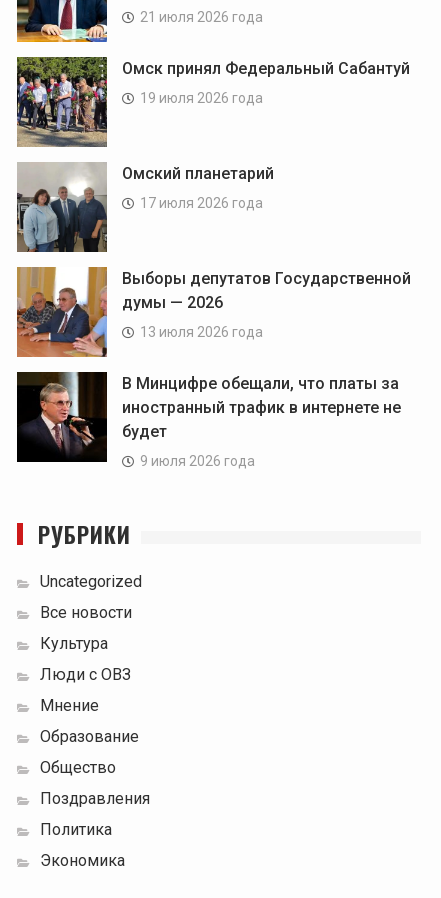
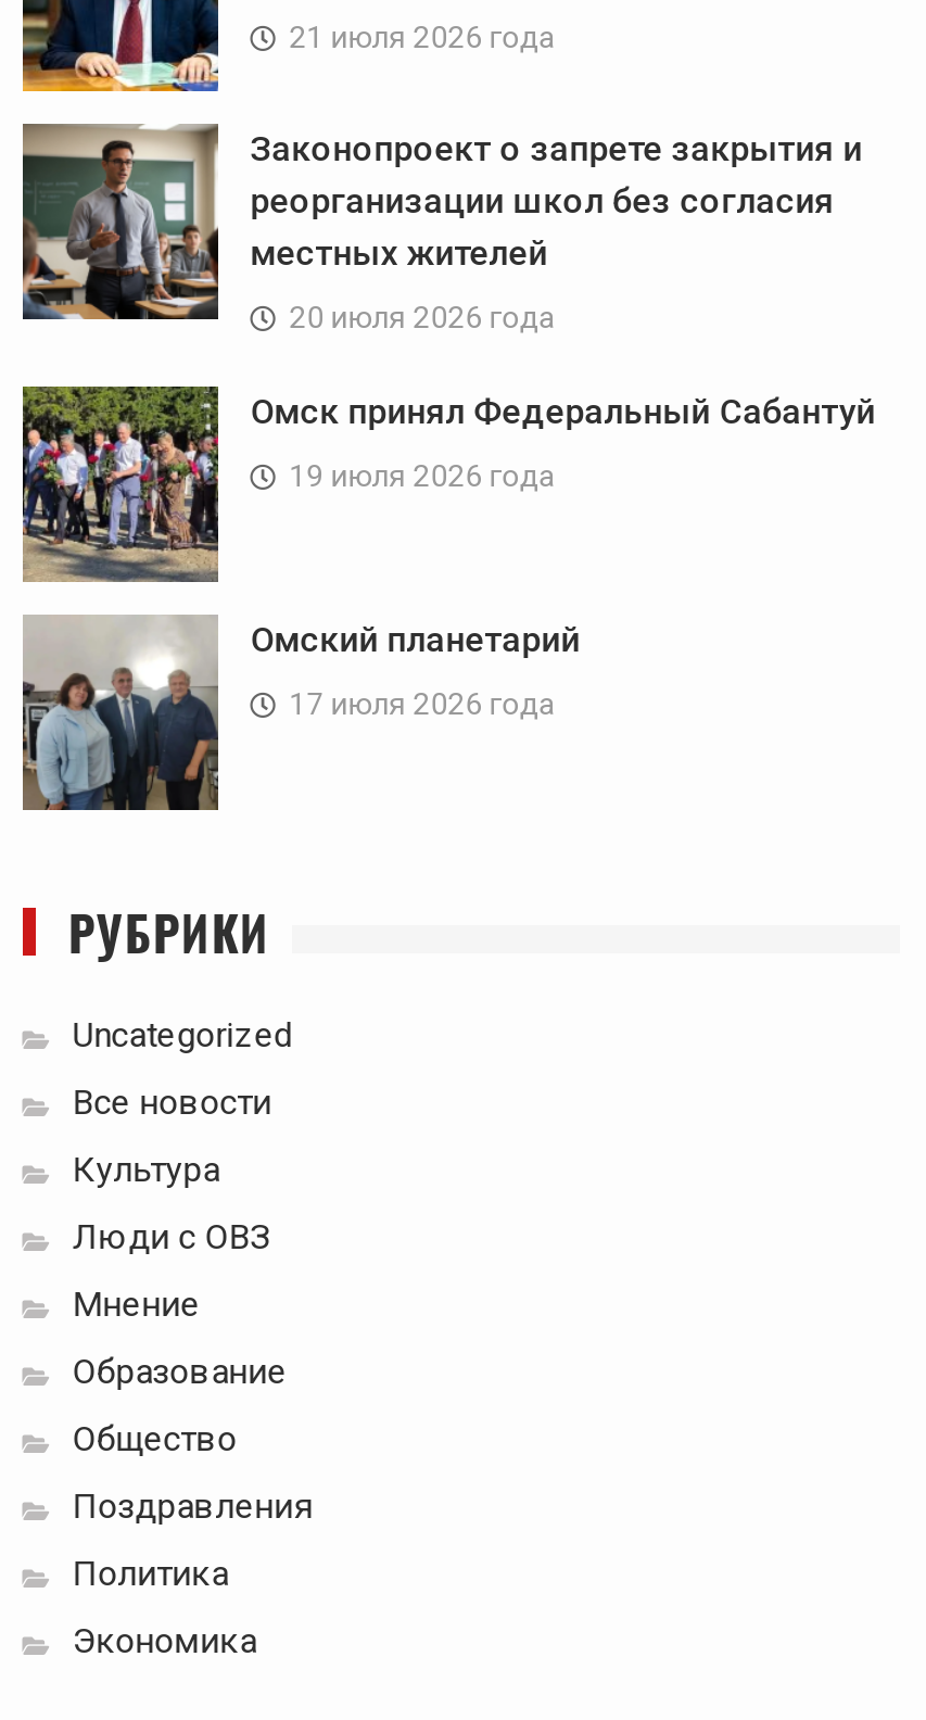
none -> [23,124,862,333] [image] | Законопроект о запрете закрытия и | реорганизации школ без согласия | местных жителей | 20 июля 2026 года
moved [15,55,410,210] -> [18,382,875,720]: [image] | Омск принял Федеральный Сабантуй | 19 июля 2026 года | Омский планетарий | 17 июля 2026 года
[16,266,411,468] [image] | Выборы депутатов Государственной | думы — 2026 | 13 июля 2026 года | В Минцифре обещали, что платы за | иностранный трафик в интернете не | будет | 9 июля 2026 года -> none
[16,371,107,463] [image] -> none

